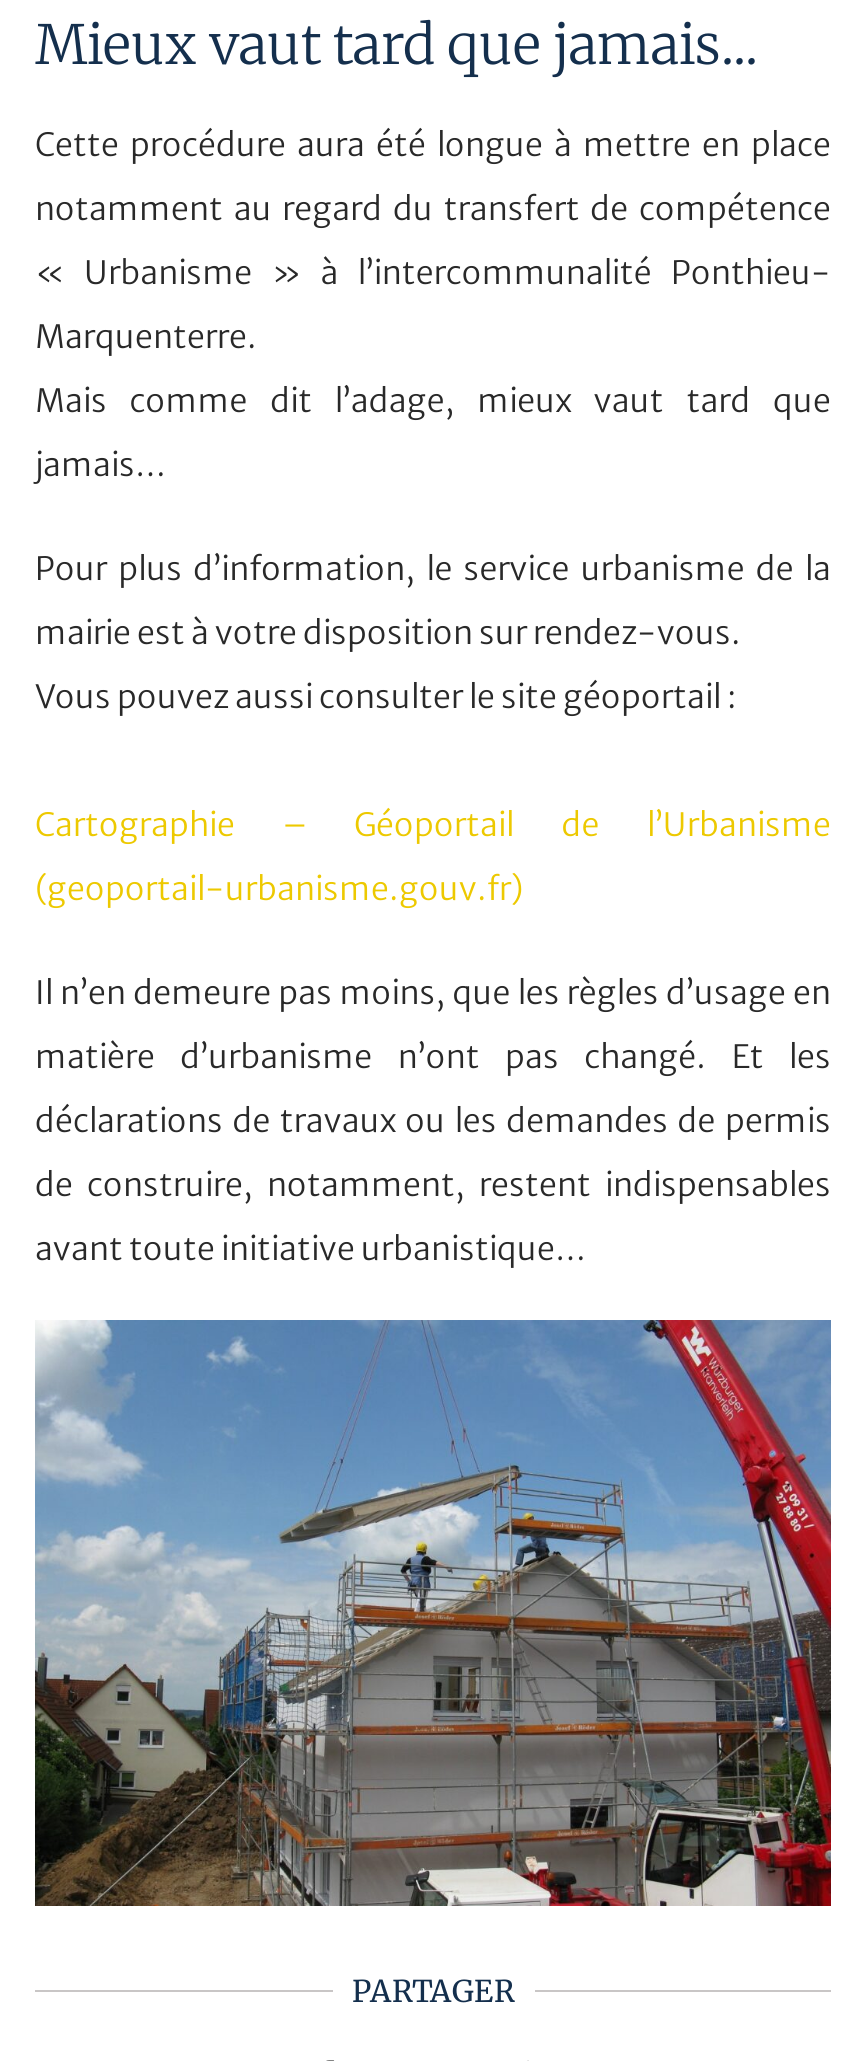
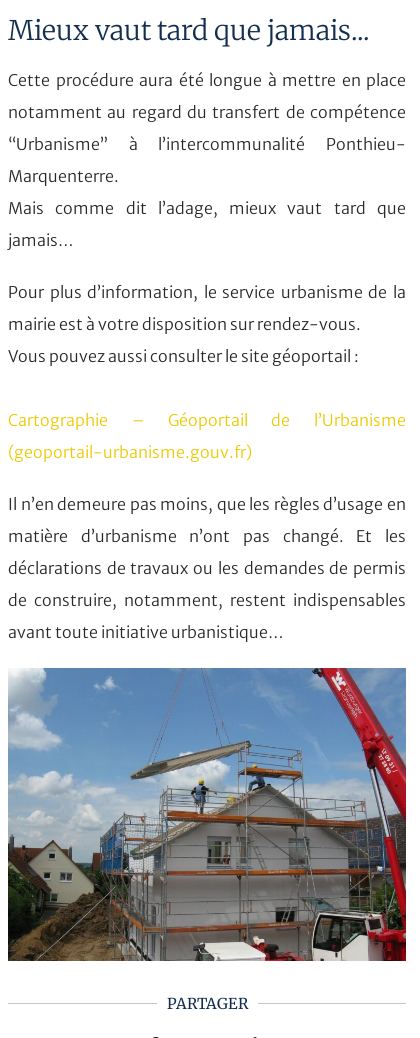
[35,253,831,293] « Urbanisme » à l’intercommunalité Ponthieu- -> [8,134,406,154] “Urbanisme” à l’intercommunalité Ponthieu-

